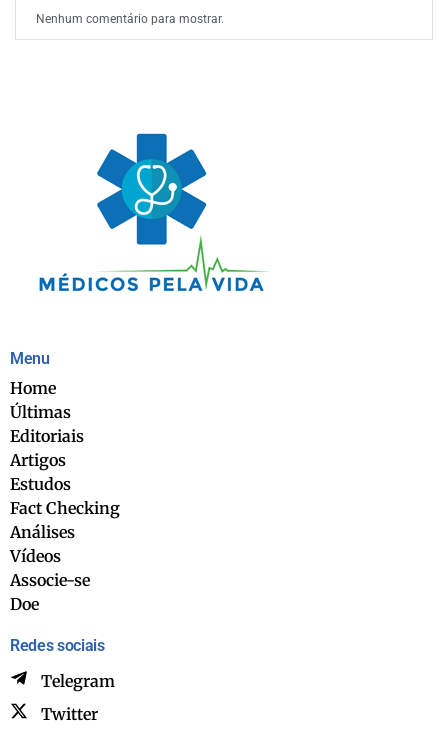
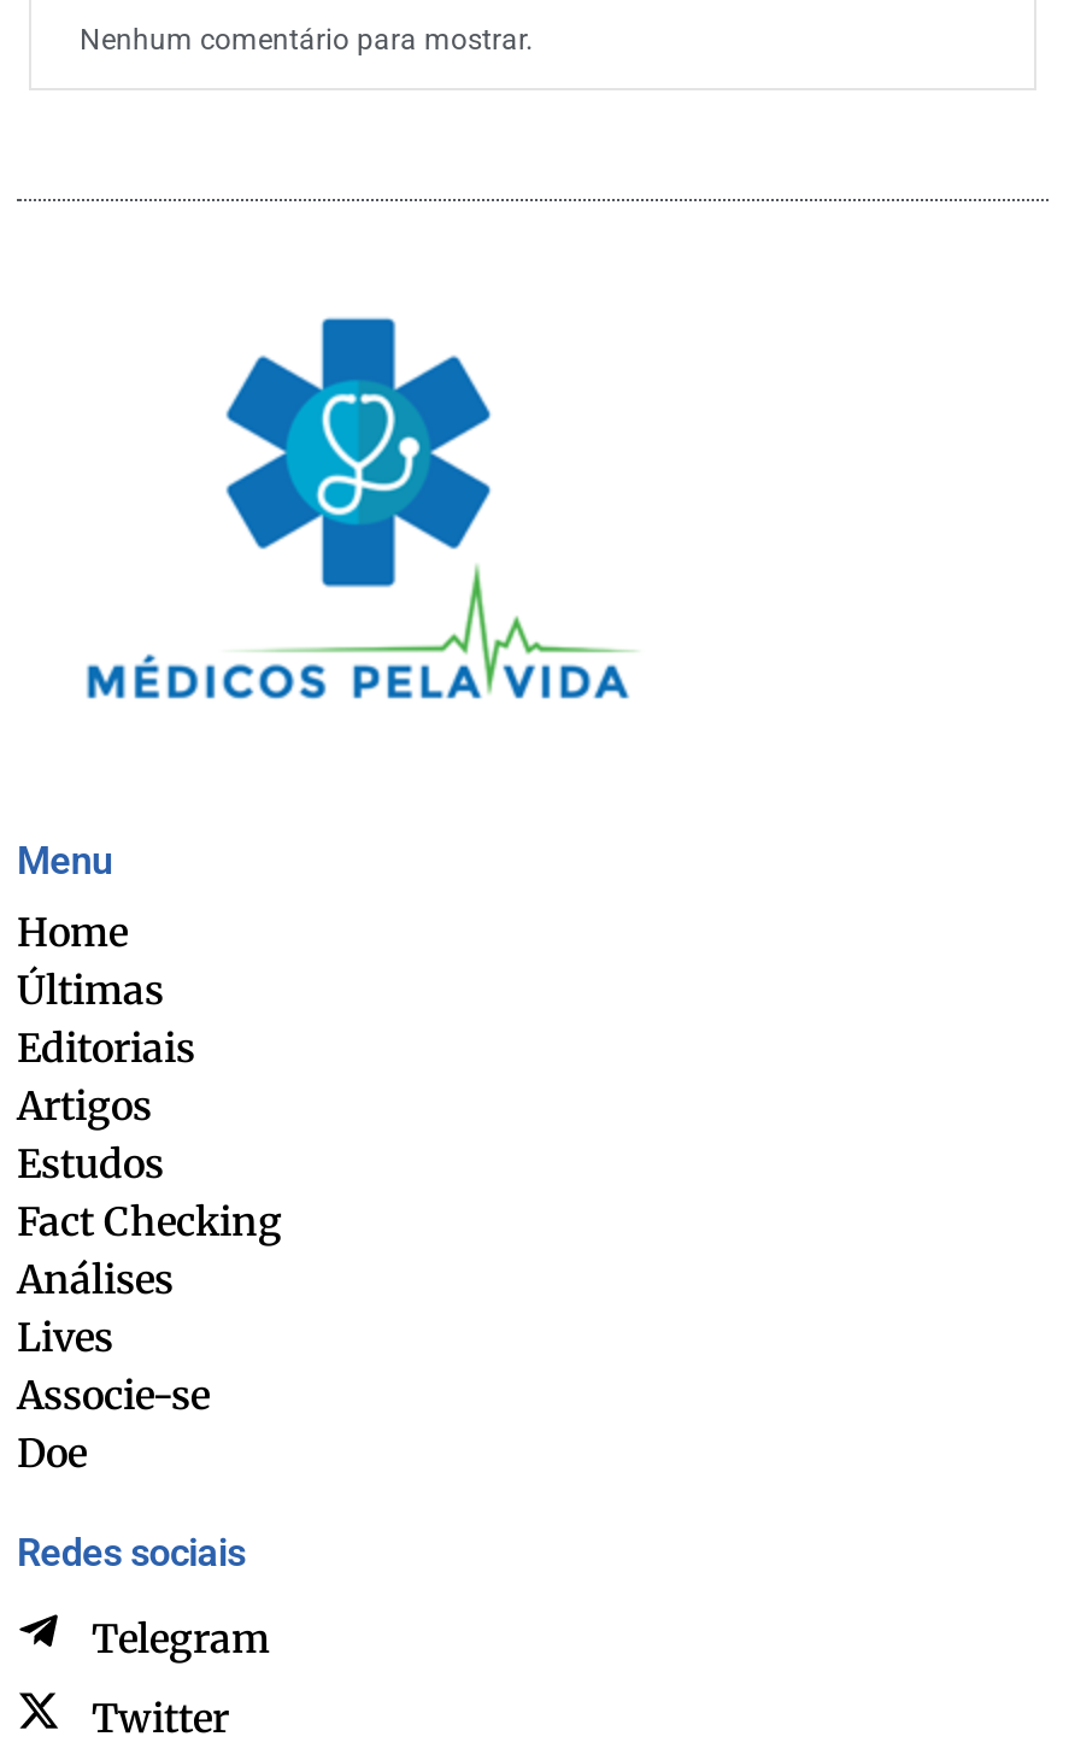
[10,546,61,566] Vídeos -> [17,1313,113,1361] Lives

